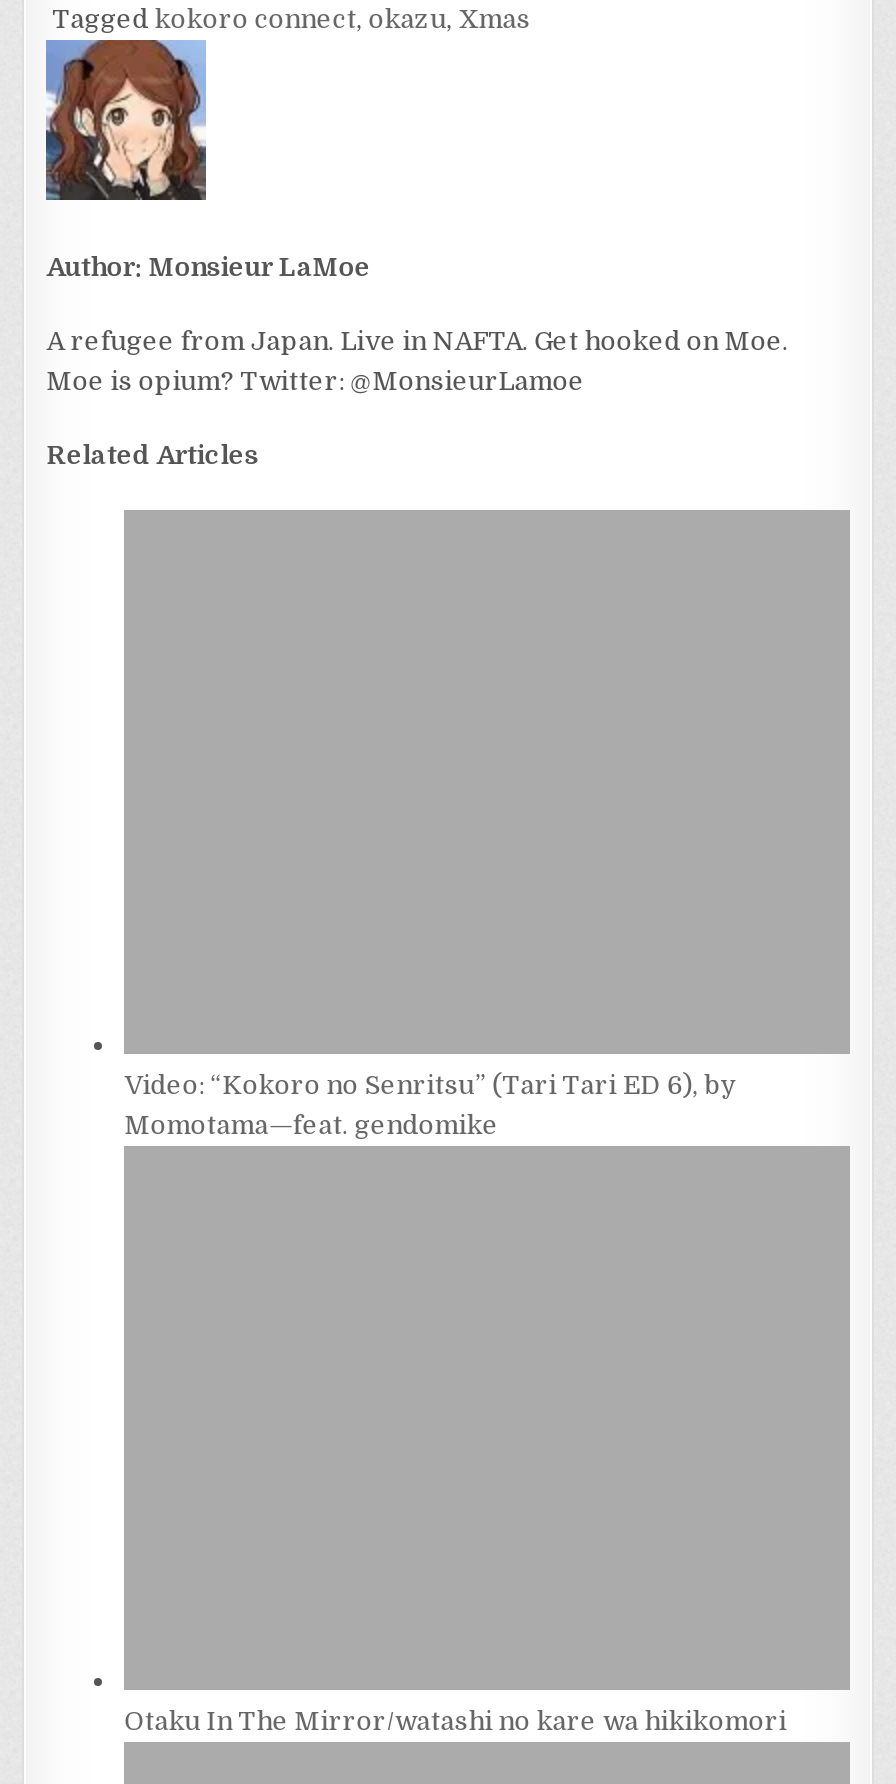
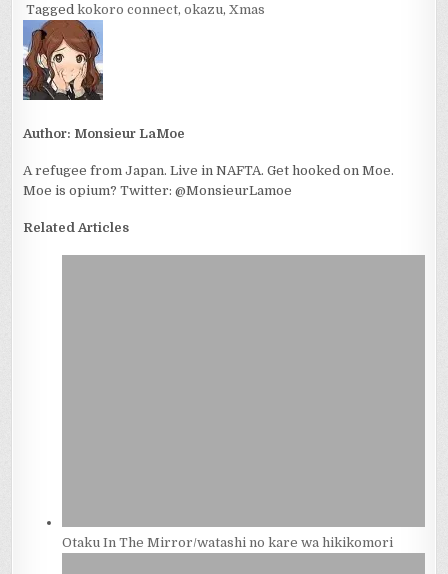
[124,1071,736,1141] Video: “Kokoro no Senritsu” (Tari Tari ED 6), by | Momotama—feat. gendomike -> none

